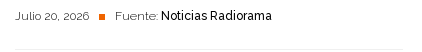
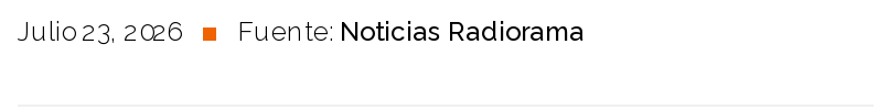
[15,9,272,23] Julio 20, 2026 Fuente: Noticias Radiorama -> [18,16,585,47] Julio 23, 2026 Fuente: Noticias Radiorama

